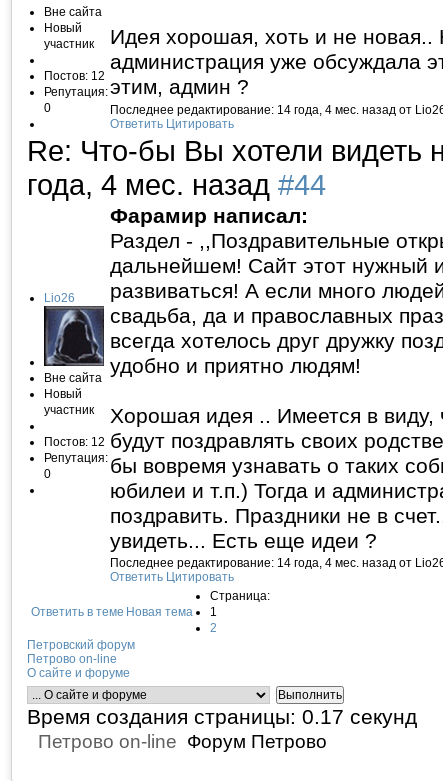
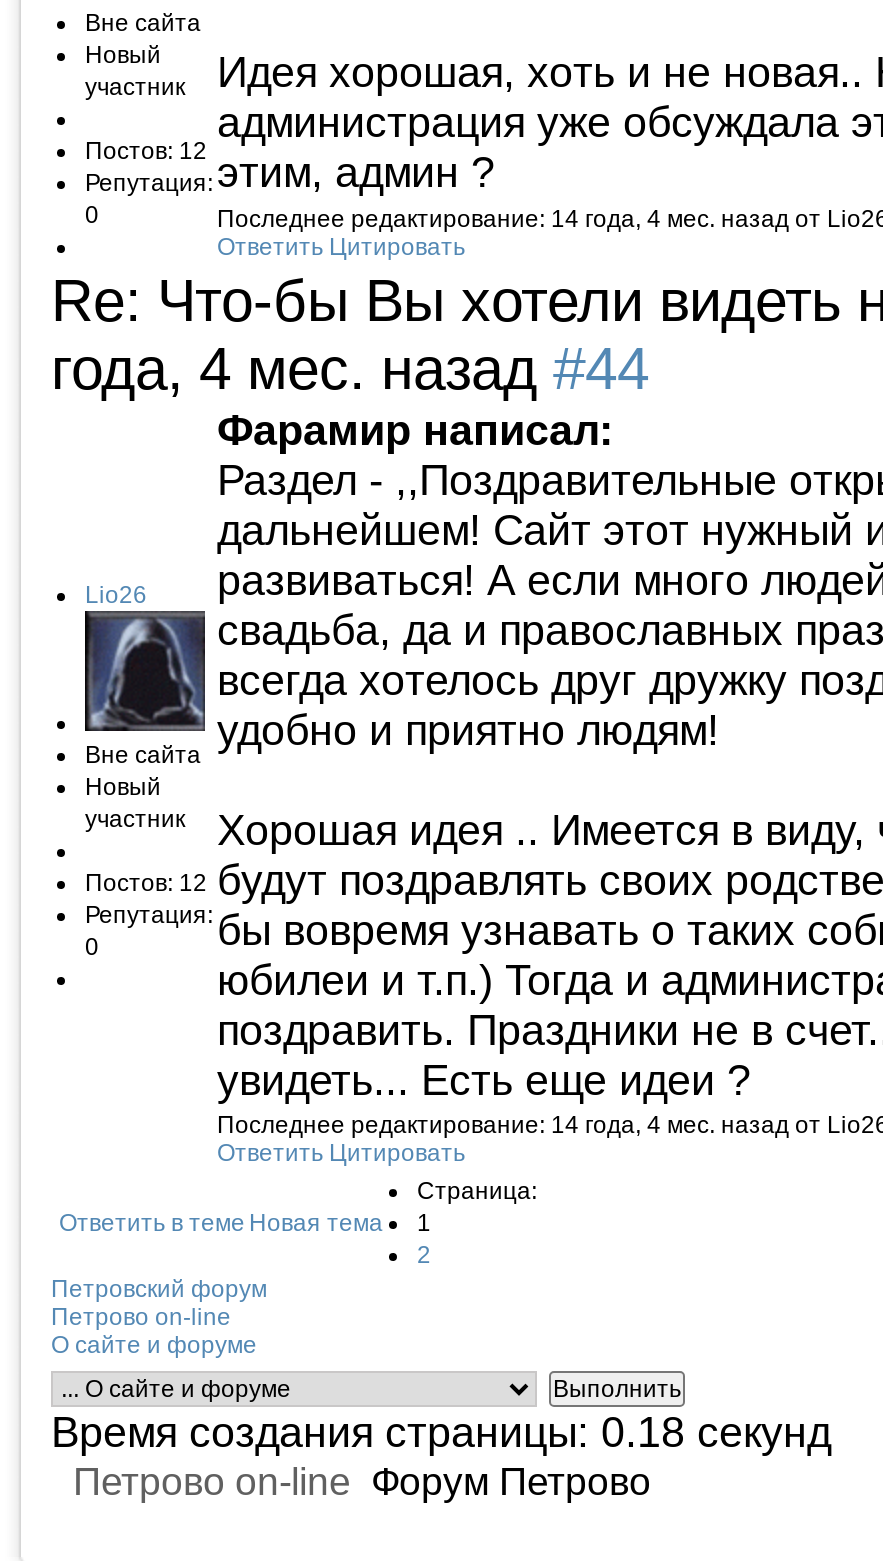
[27,705,417,729] Время создания страницы: 0.17 секунд -> [51,1409,831,1457] Время создания страницы: 0.18 секунд

